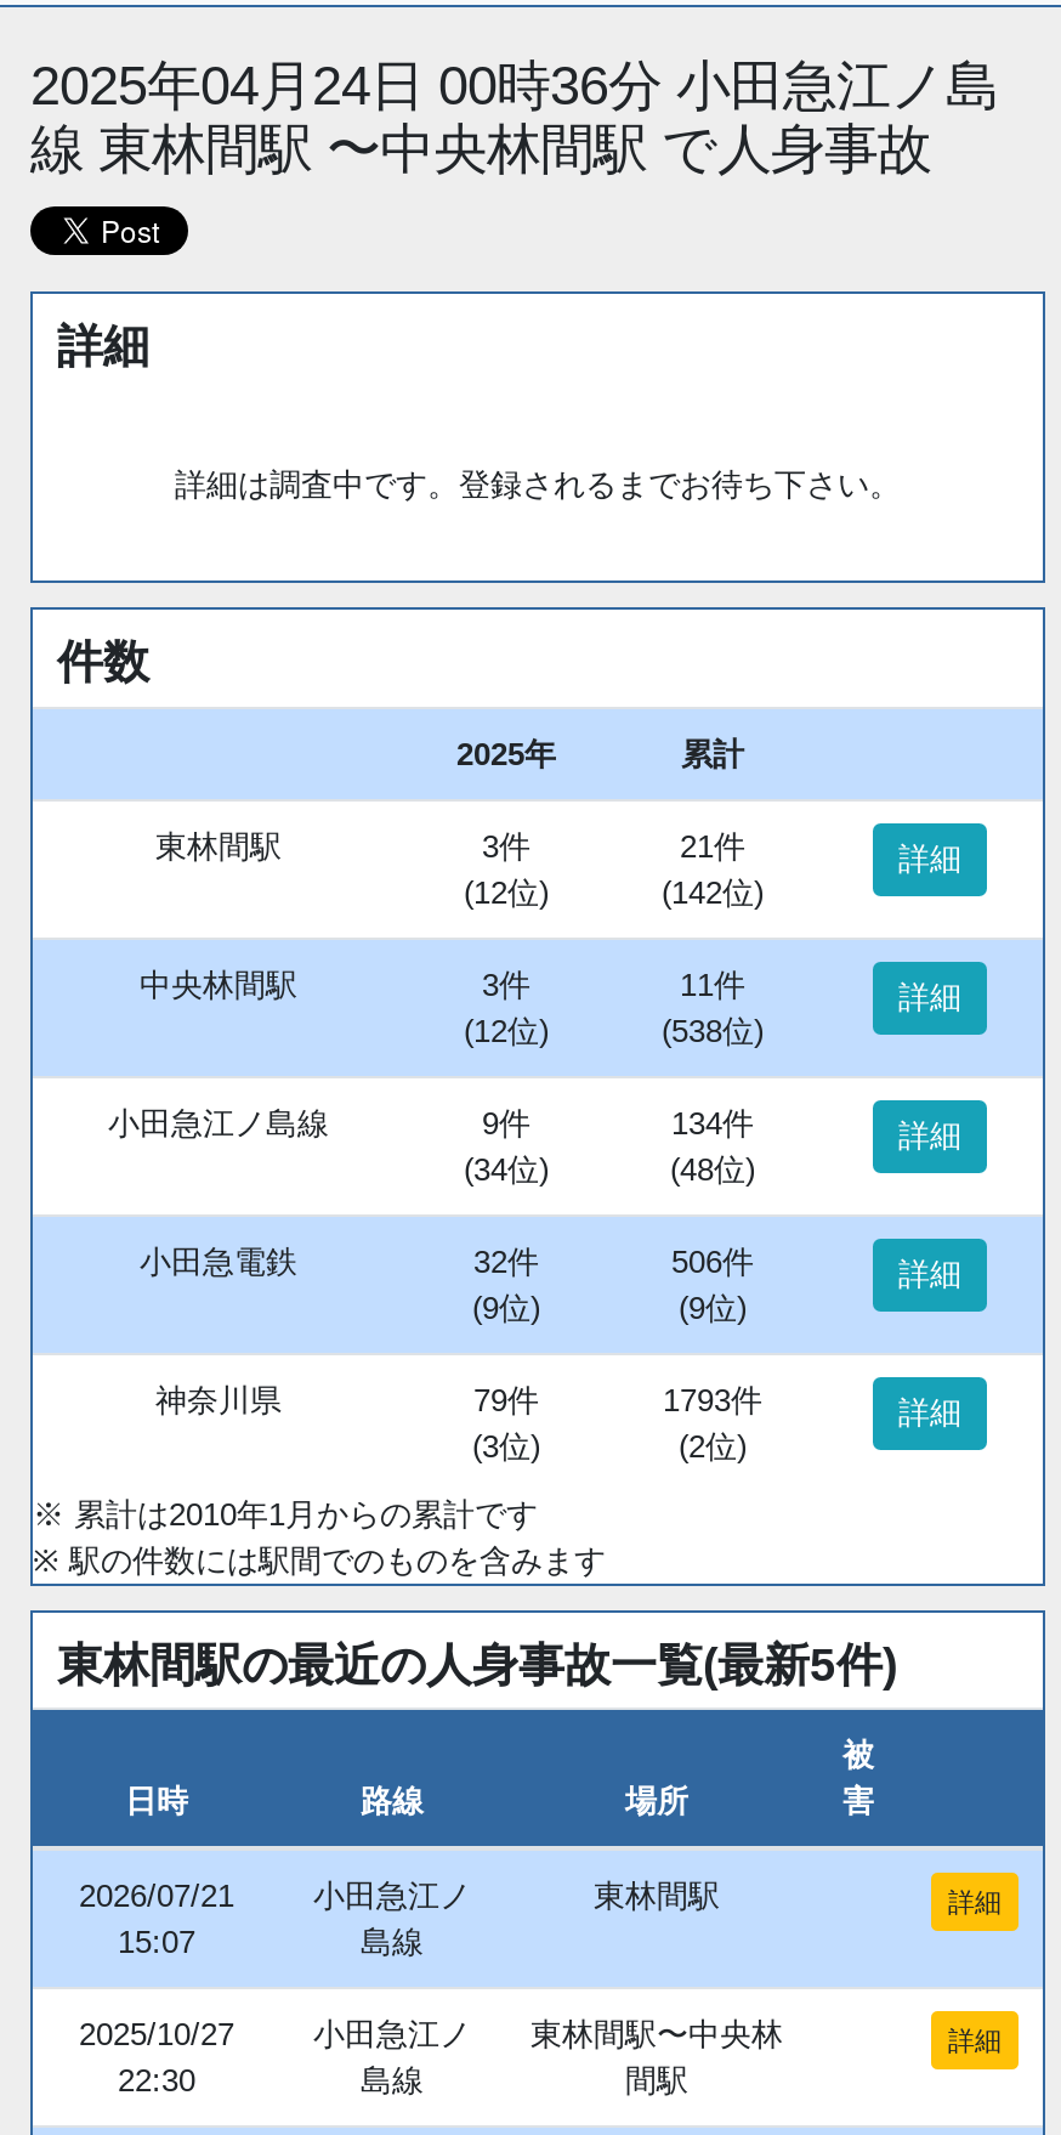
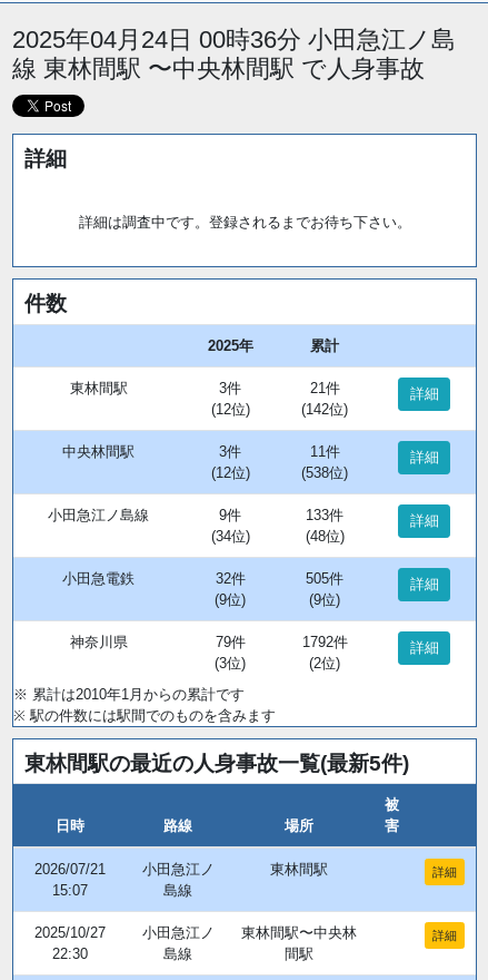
[671,1104,754,1141] 134件 -> [306,506,343,523] 133件
[671,1243,754,1279] 506件 -> [306,570,343,586] 505件
[663,1381,762,1418] 1793件 -> [302,633,347,650] 1792件

